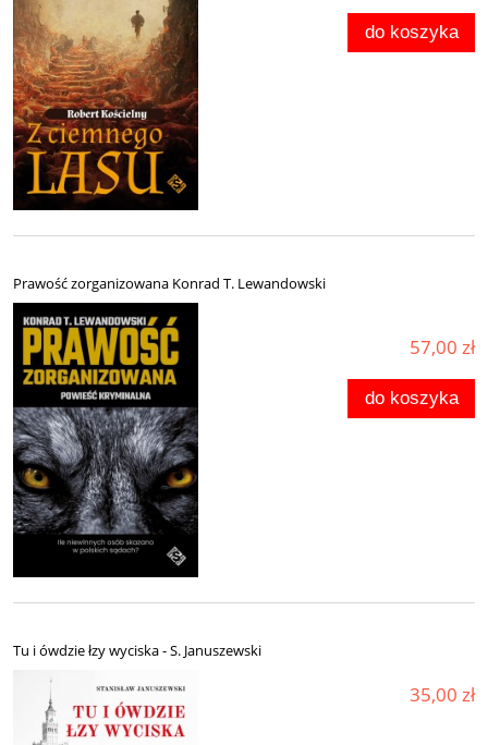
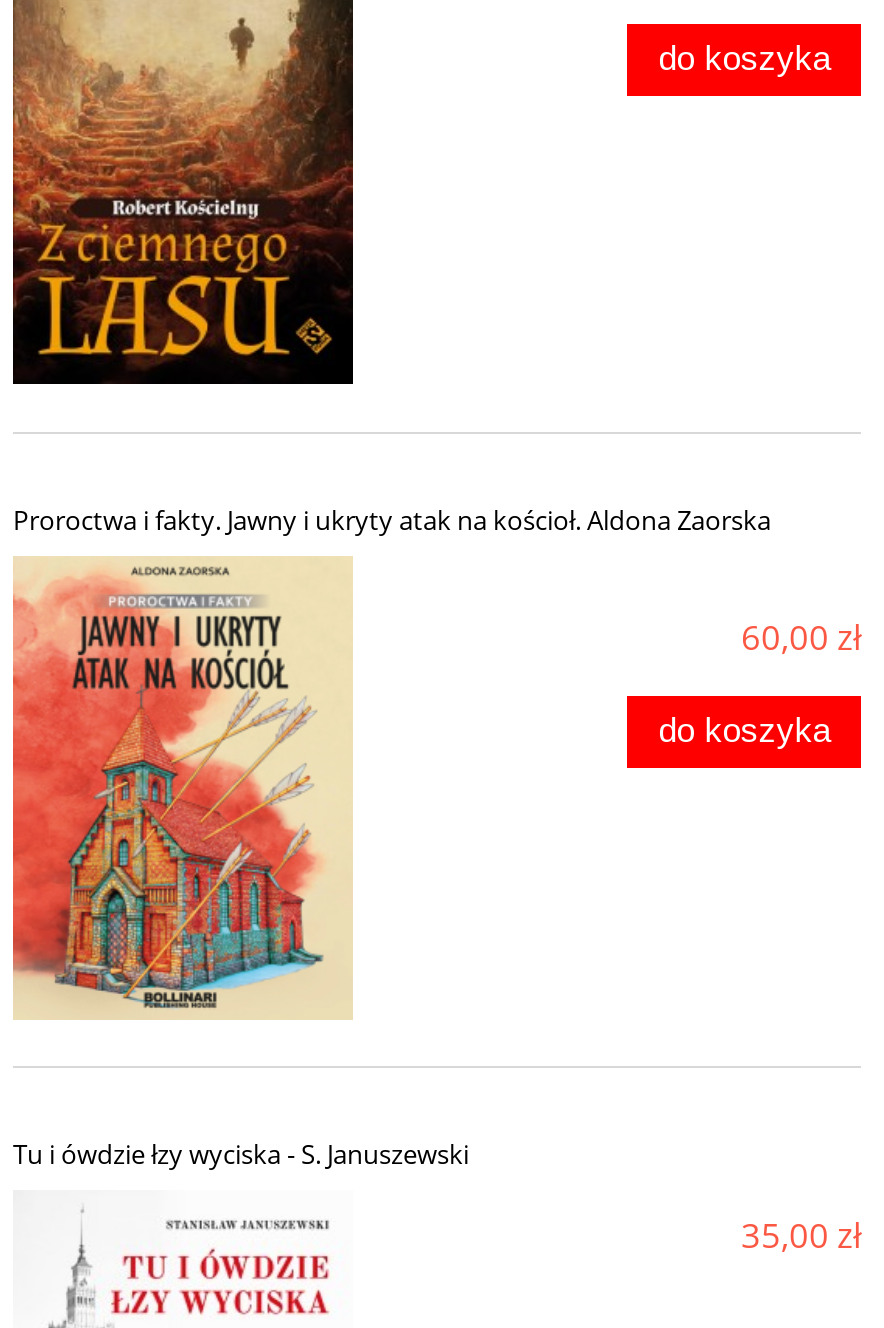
[13,273,326,293] Prawość zorganizowana Konrad T. Lewandowski -> [13,502,771,538] Proroctwa i fakty. Jawny i ukryty atak na kościoł. Aldona Zaorska
[12,302,199,578] [image] -> [11,556,353,1020] [image]
[410,334,475,359] 57,00 zł -> [741,614,861,660] 60,00 zł

